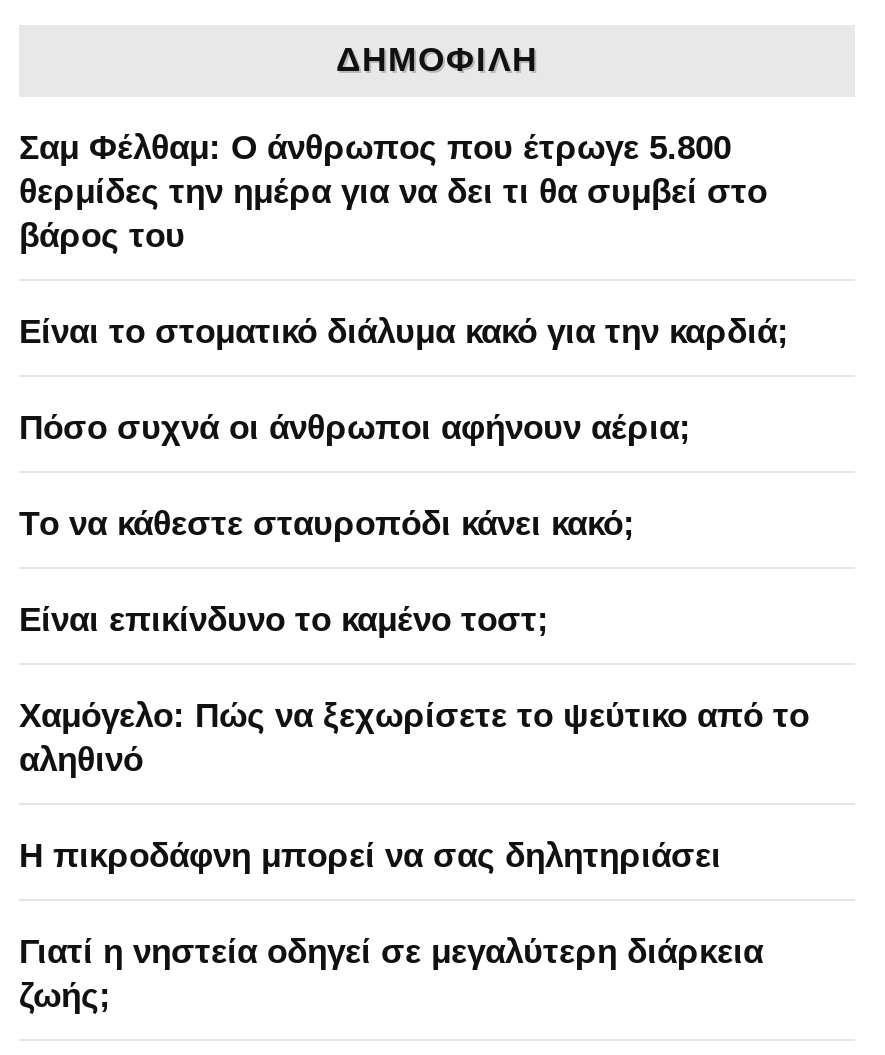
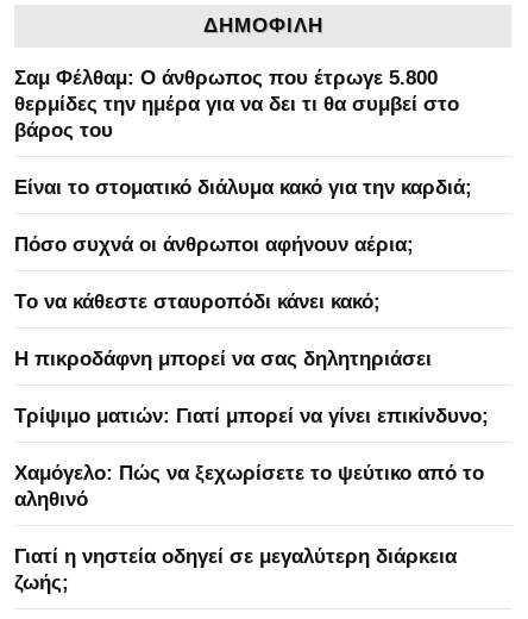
[19,602,549,640] Είναι επικίνδυνο το καμένο τοστ; -> [14,405,489,428] Τρίψιμο ματιών: Γιατί μπορεί να γίνει επικίνδυνο;
moved [19,698,809,780] -> [14,462,484,511]: Χαμόγελο: Πώς να ξεχωρίσετε το ψεύτικο από το | αληθινό
moved [19,838,721,876] -> [14,348,432,371]: Η πικροδάφνη μπορεί να σας δηλητηριάσει

